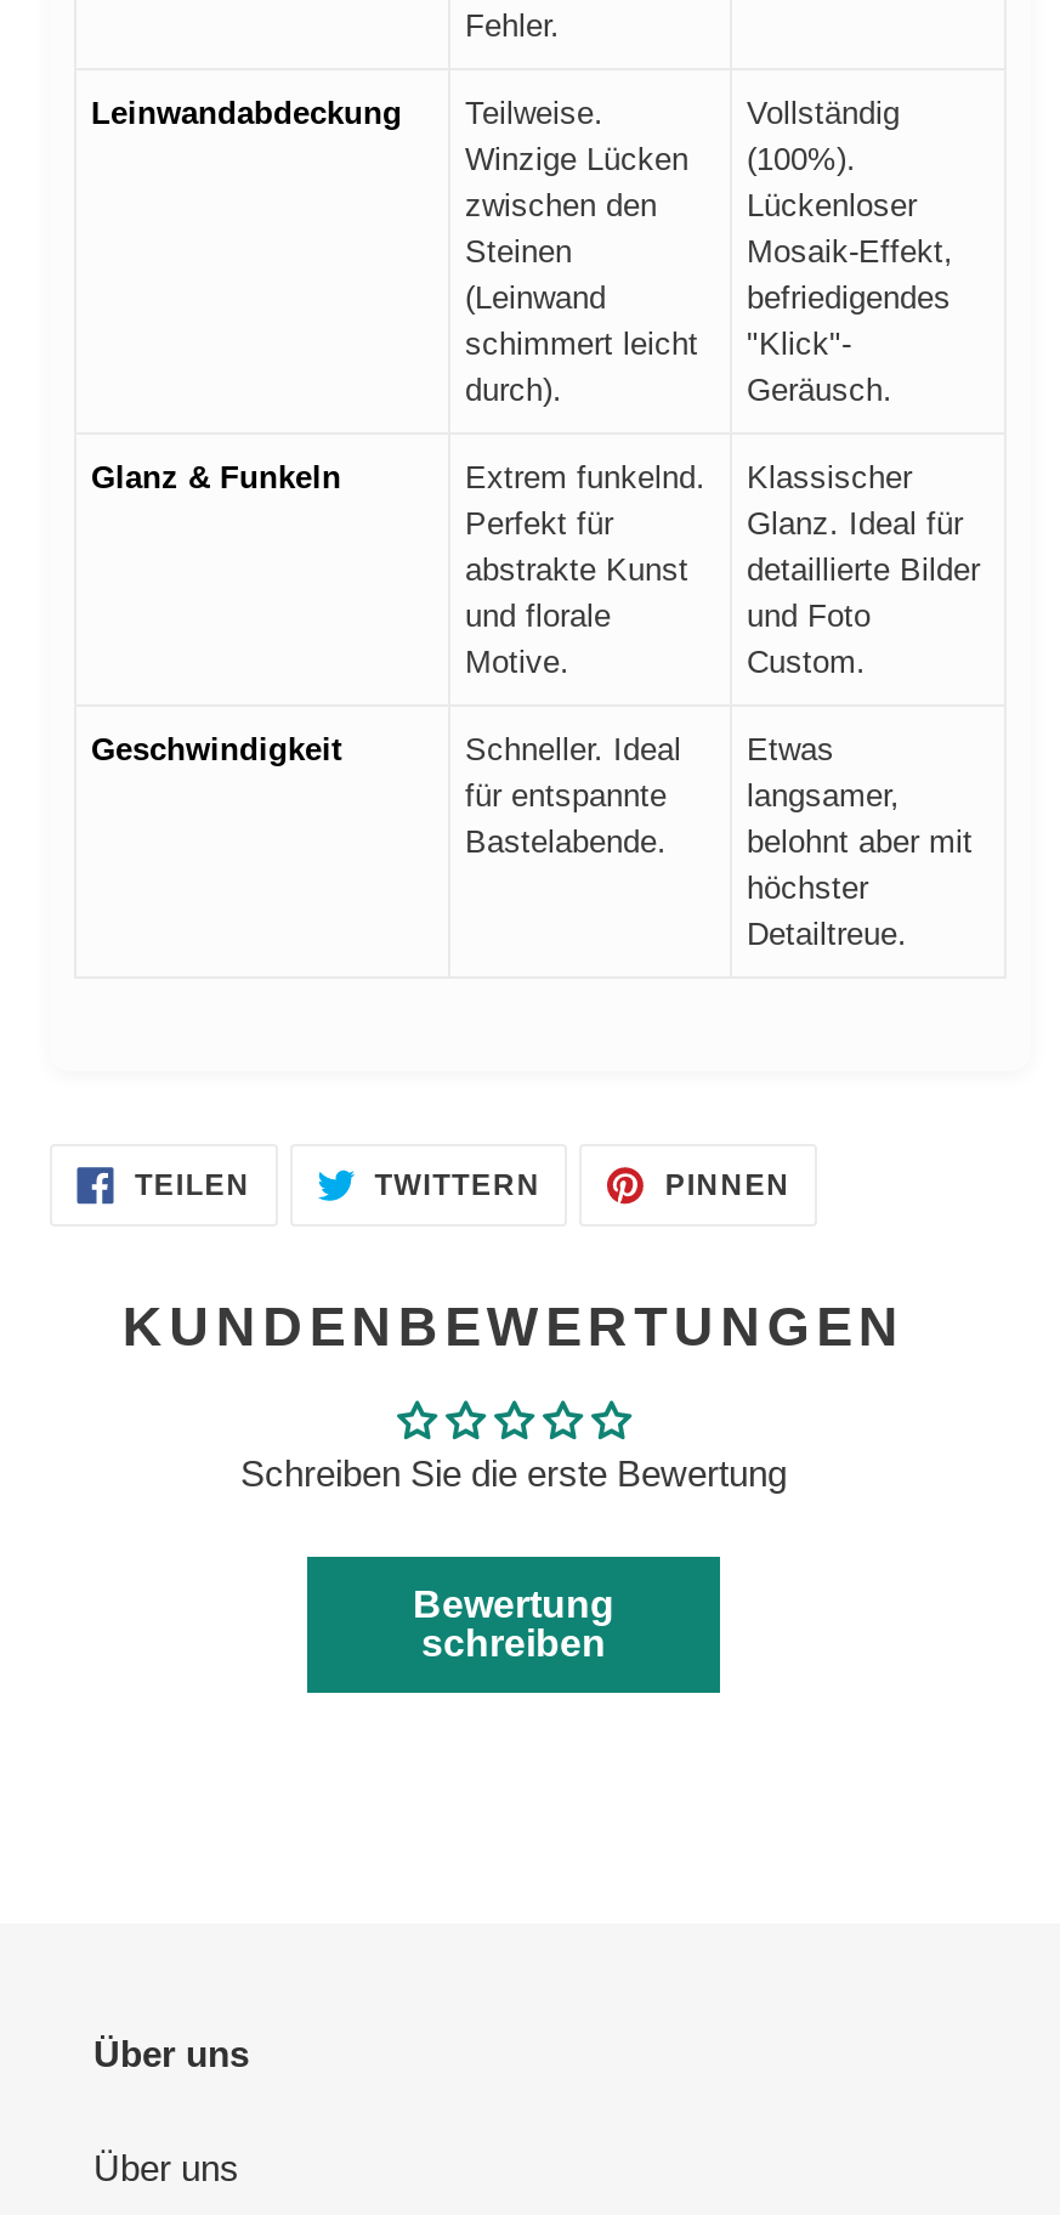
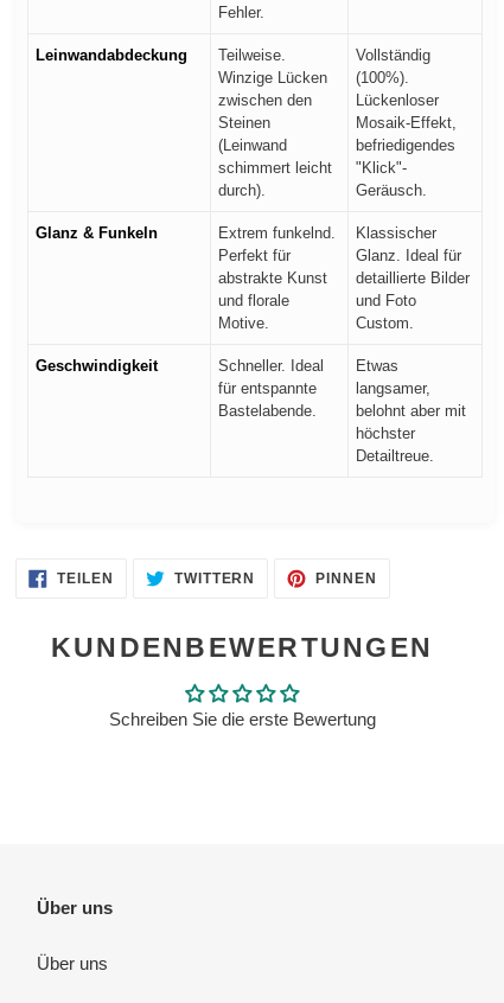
[413,1582,614,1662] Bewertung | schreiben -> none

